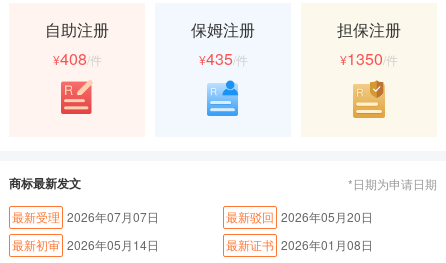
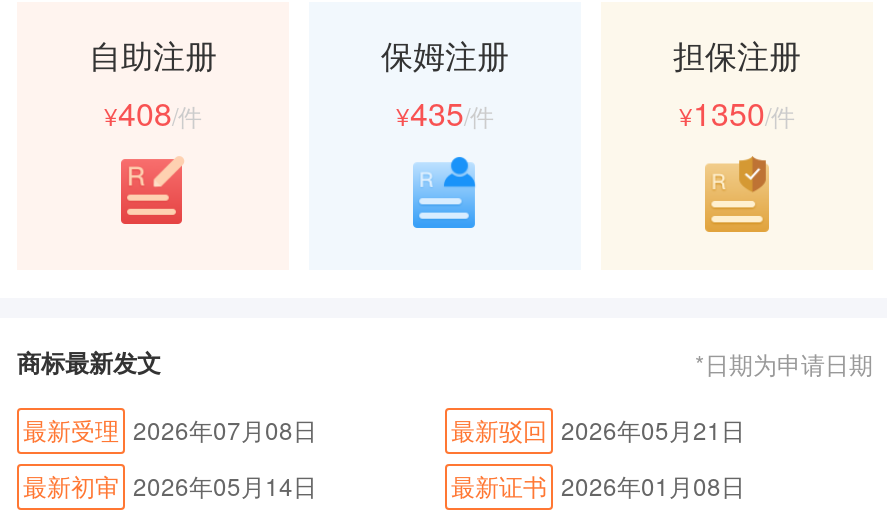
[12,208,159,225] 最新受理 2026年07月07日 -> [23,412,317,446] 最新受理 2026年07月08日
[226,208,373,225] 最新驳回 2026年05月20日 -> [451,412,745,446] 最新驳回 2026年05月21日

